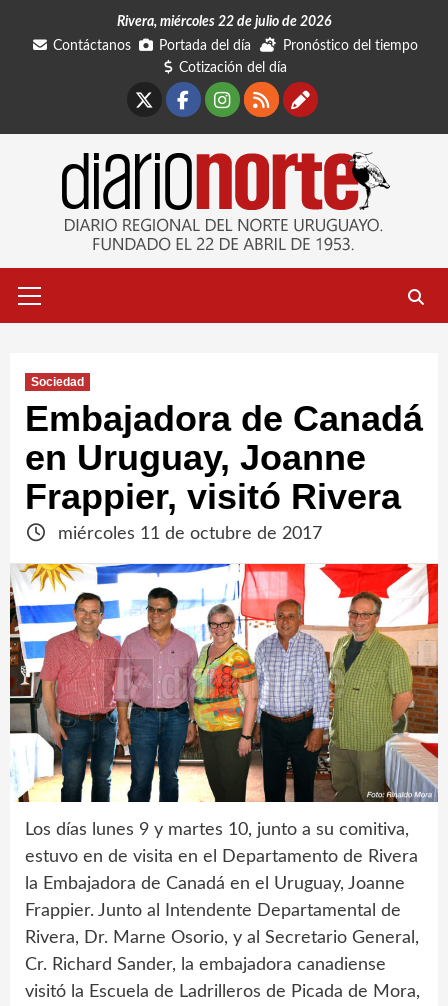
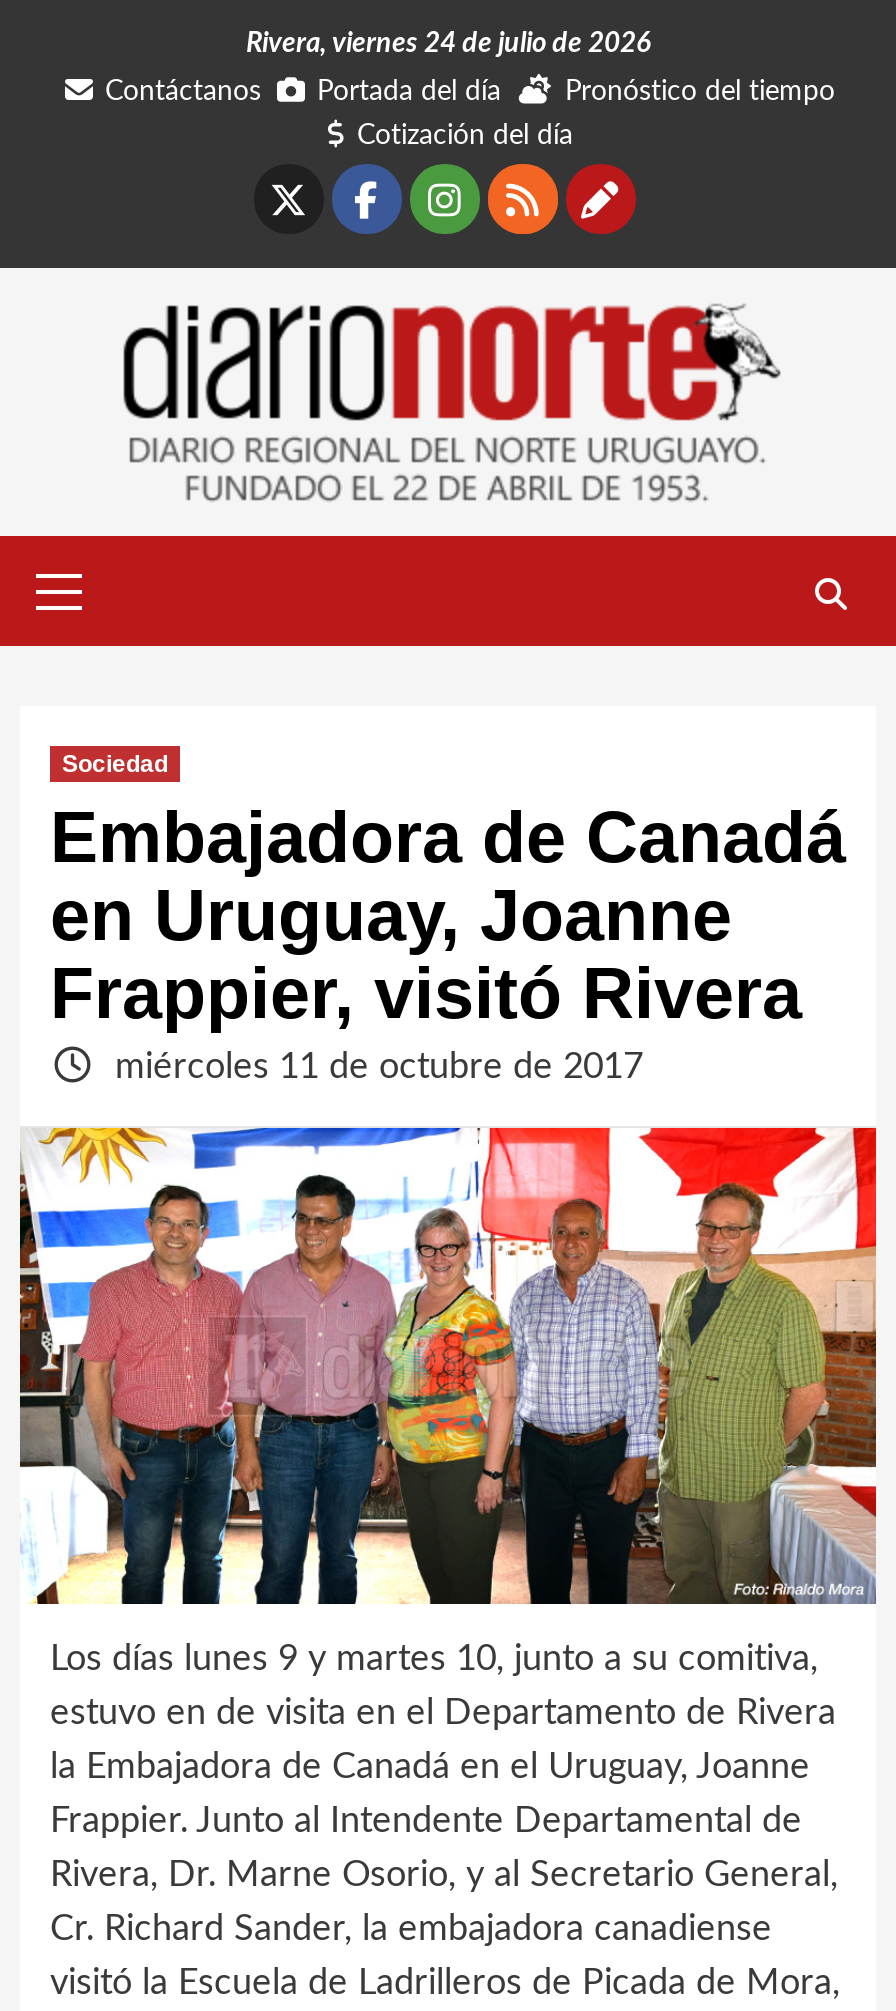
[117,15,331,29] Rivera, miércoles 22 de julio de 2026 -> [246,30,650,58] Rivera, viernes 24 de julio de 2026

